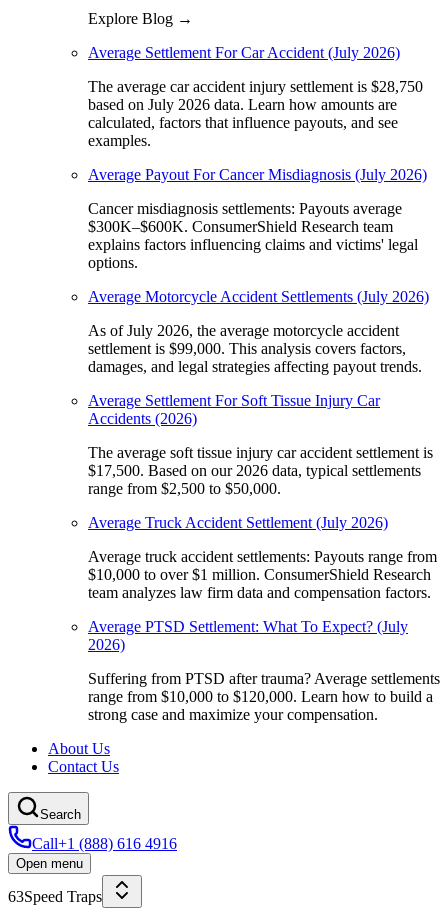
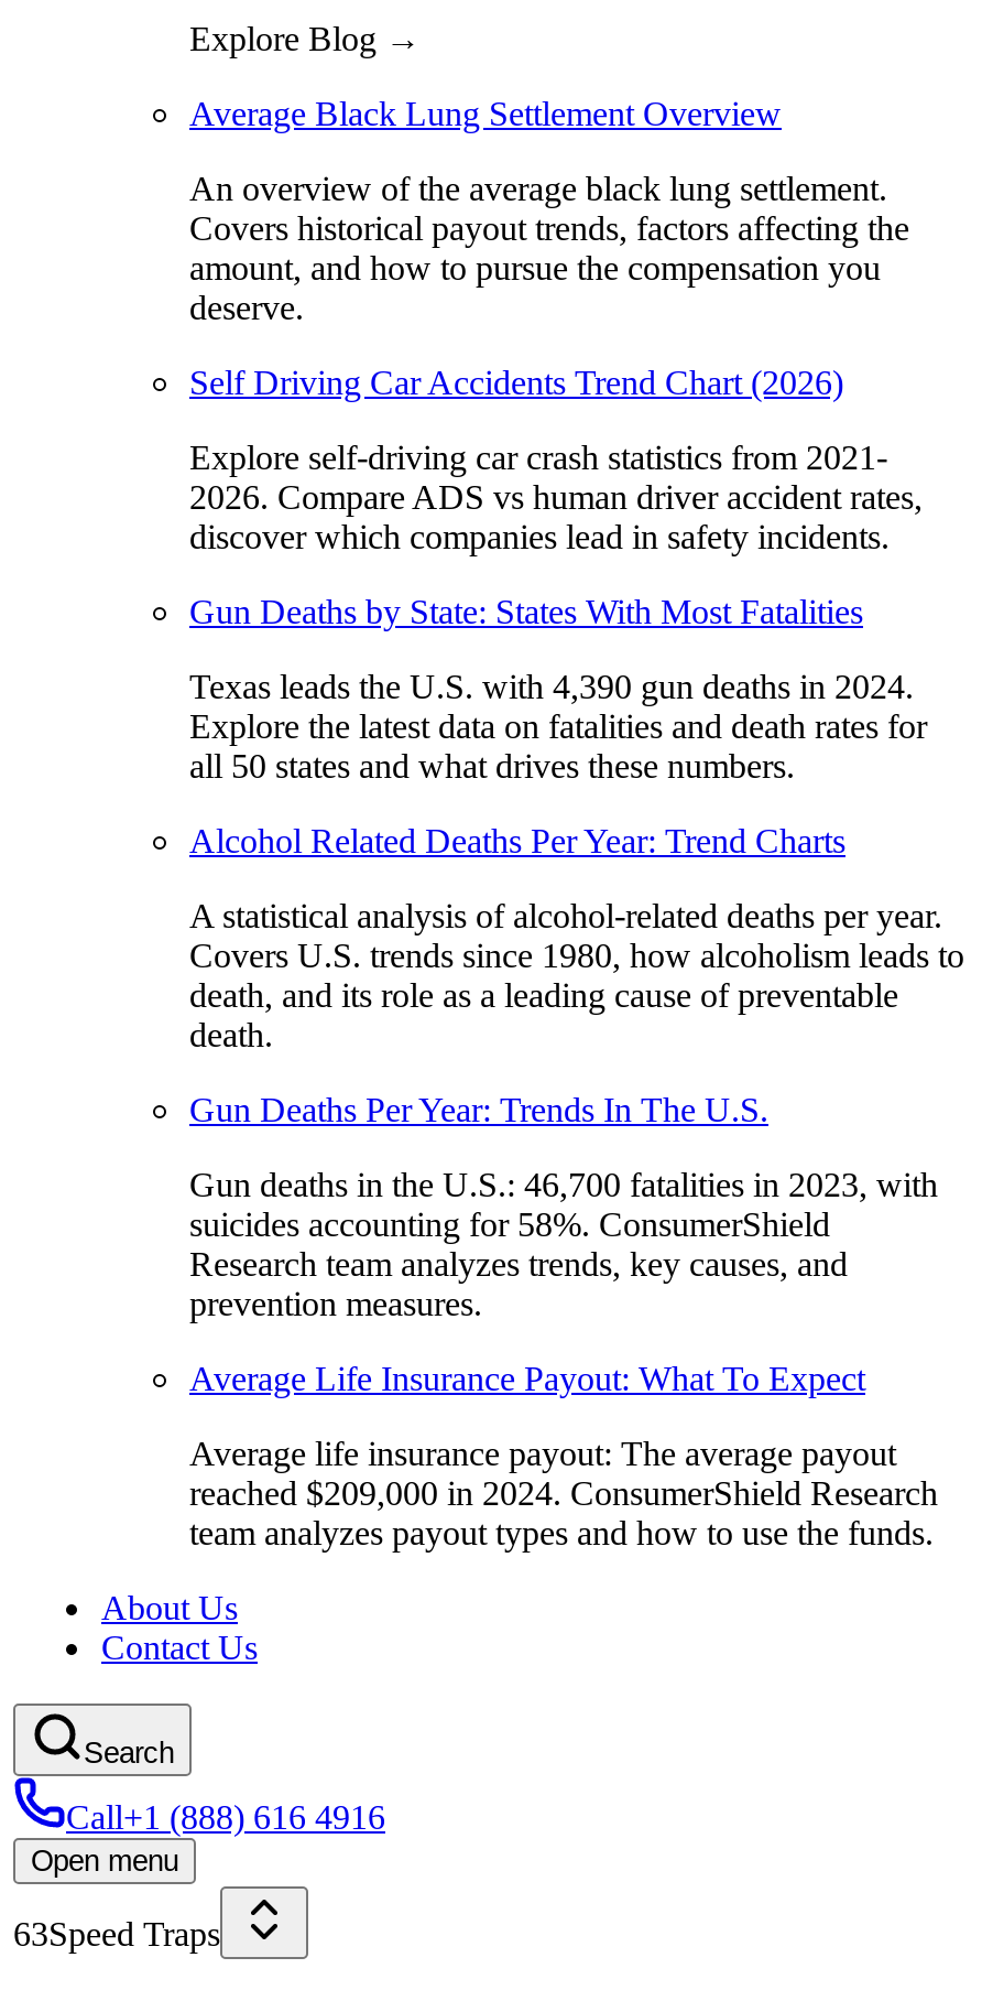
[88,44,400,61] Average Settlement For Car Accident (July 2026) -> [189,94,782,131] Average Black Lung Settlement Overview
[88,78,423,149] The average car accident injury settlement is $28,750 | based on July 2026 data. Learn how amounts are | calculated, factors that influence payouts, and see | examples. -> [189,169,909,325] An overview of the average black lung settlement. | Covers historical payout trends, factors affecting the | amount, and how to pursue the compensation you | deserve.
[88,166,427,183] Average Payout For Cancer Misdiagnosis (July 2026) -> [189,363,843,400] Self Driving Car Accidents Trend Chart (2026)
[88,200,418,271] Cancer misdiagnosis settlements: Payouts average | $300K–$600K. ConsumerShield Research team | explains factors influencing claims and victims' legal | options. -> [189,438,923,554] Explore self-driving car crash statistics from 2021- | 2026. Compare ADS vs human driver accident rates, | discover which companies lead in safety incidents.
[88,288,429,305] Average Motorcycle Accident Settlements (July 2026) -> [189,592,863,629] Gun Deaths by State: States With Most Fatalities
[88,322,422,375] As of July 2026, the average motorcycle accident | settlement is $99,000. This analysis covers factors, | damages, and legal strategies affecting payout trends. -> [189,667,927,784] Texas leads the U.S. with 4,390 gun deaths in 2024. | Explore the latest data on fatalities and death rates for | all 50 states and what drives these numbers.
[88,392,380,427] Average Settlement For Soft Tissue Injury Car | Accidents (2026) -> [189,821,845,859] Alcohol Related Deaths Per Year: Trend Charts
[88,444,433,497] The average soft tissue injury car accident settlement is | $17,500. Based on our 2026 data, typical settlements | range from $2,500 to $50,000. -> [189,896,964,1053] A statistical analysis of alcohol-related deaths per year. | Covers U.S. trends since 1980, how alcoholism leads to | death, and its role as a leading cause of preventable | death.
[88,514,388,531] Average Truck Accident Settlement (July 2026) -> [189,1090,768,1127] Gun Deaths Per Year: Trends In The U.S.
[88,548,437,601] Average truck accident settlements: Payouts range from | $10,000 to over $1 million. ConsumerShield Research | team analyzes law firm data and compensation factors. -> [189,1165,938,1321] Gun deaths in the U.S.: 46,700 fatalities in 2023, with | suicides accounting for 58%. ConsumerShield | Research team analyzes trends, key causes, and | prevention measures.
[88,618,408,653] Average PTSD Settlement: What To Expect? (July | 2026) -> [189,1359,865,1396] Average Life Insurance Payout: What To Expect
[88,670,440,723] Suffering from PTSD after trauma? Average settlements | range from $10,000 to $120,000. Learn how to build a | strong case and maximize your compensation. -> [189,1434,938,1551] Average life insurance payout: The average payout | reached $209,000 in 2024. ConsumerShield Research | team analyzes payout types and how to use the funds.

